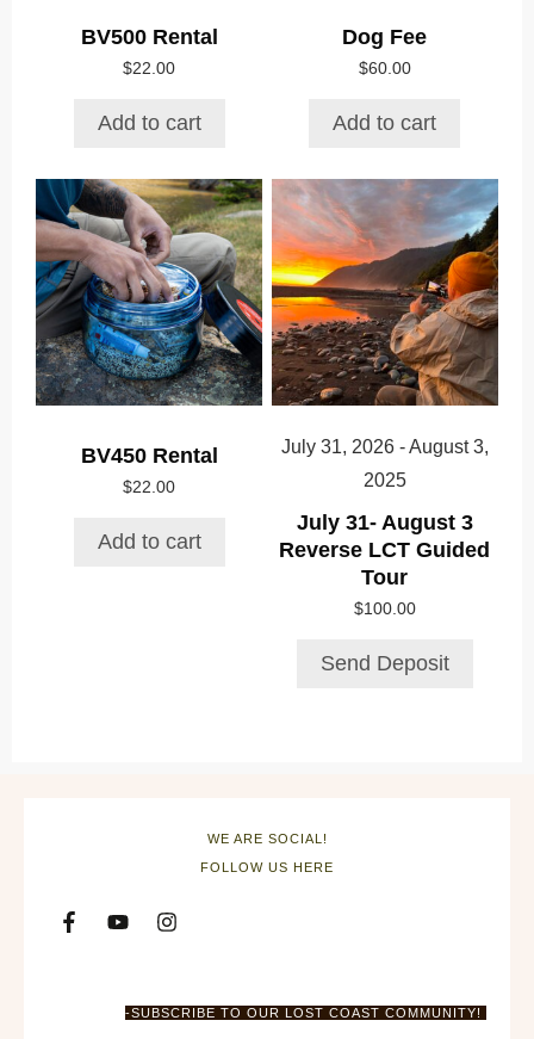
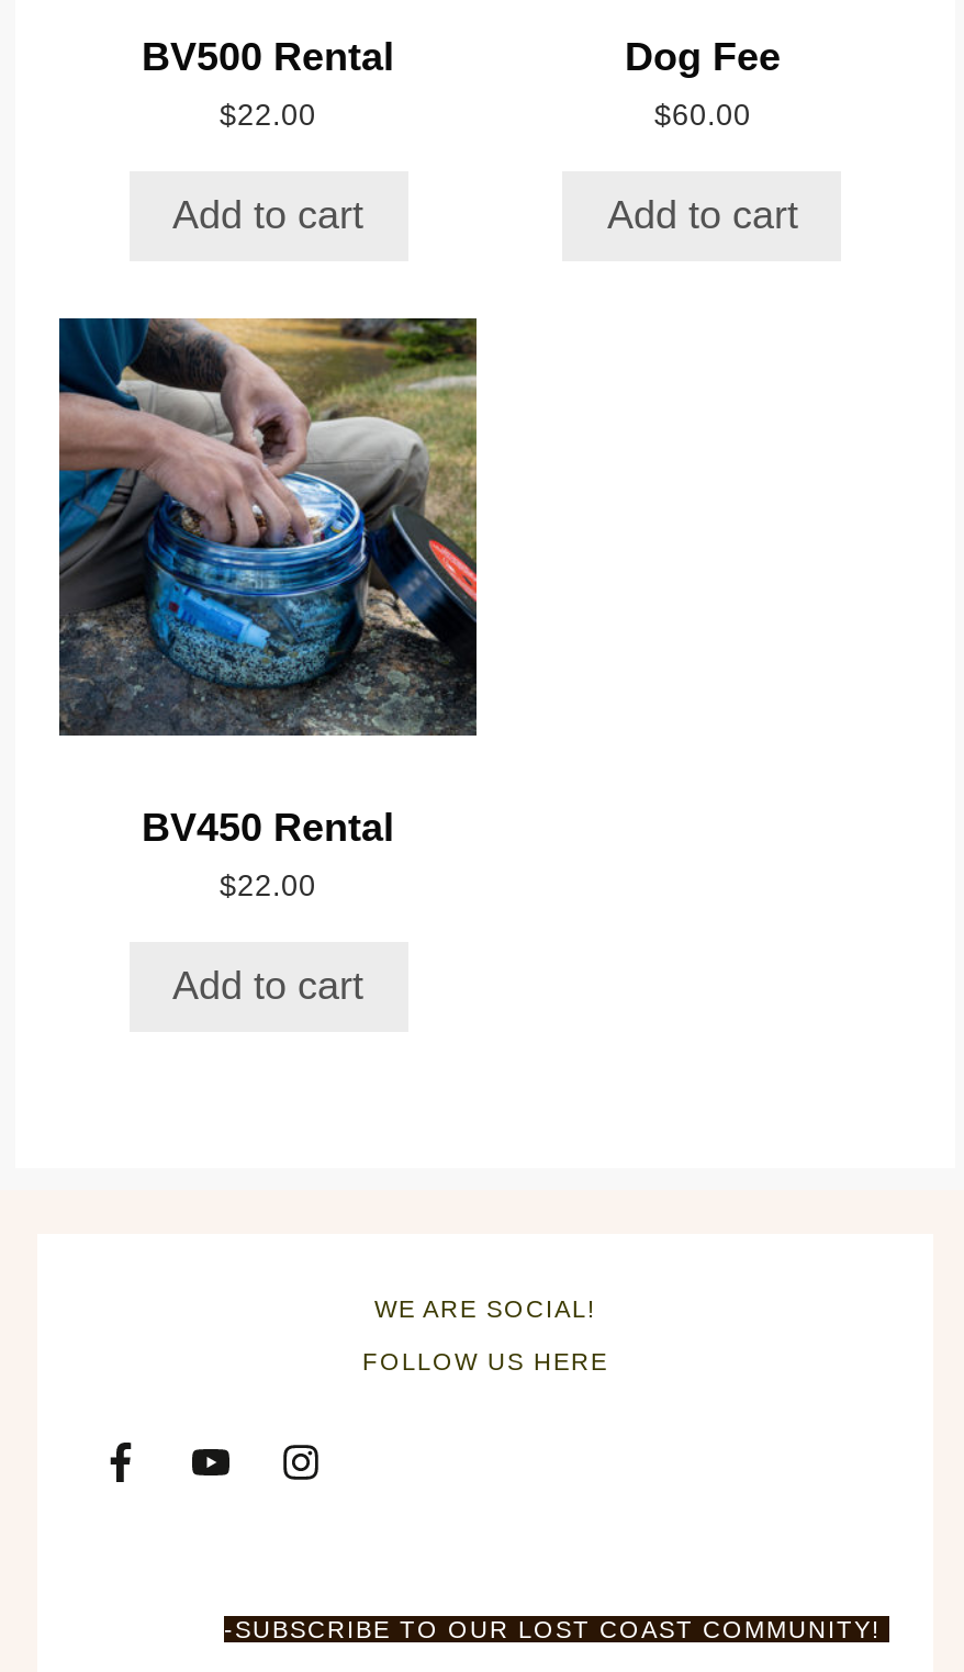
[271,178,499,675] [image] | July 31, 2026 - August 3, | 2025 | July 31- August 3 | Reverse LCT Guided | Tour | $100.00 | Send Deposit -> none

